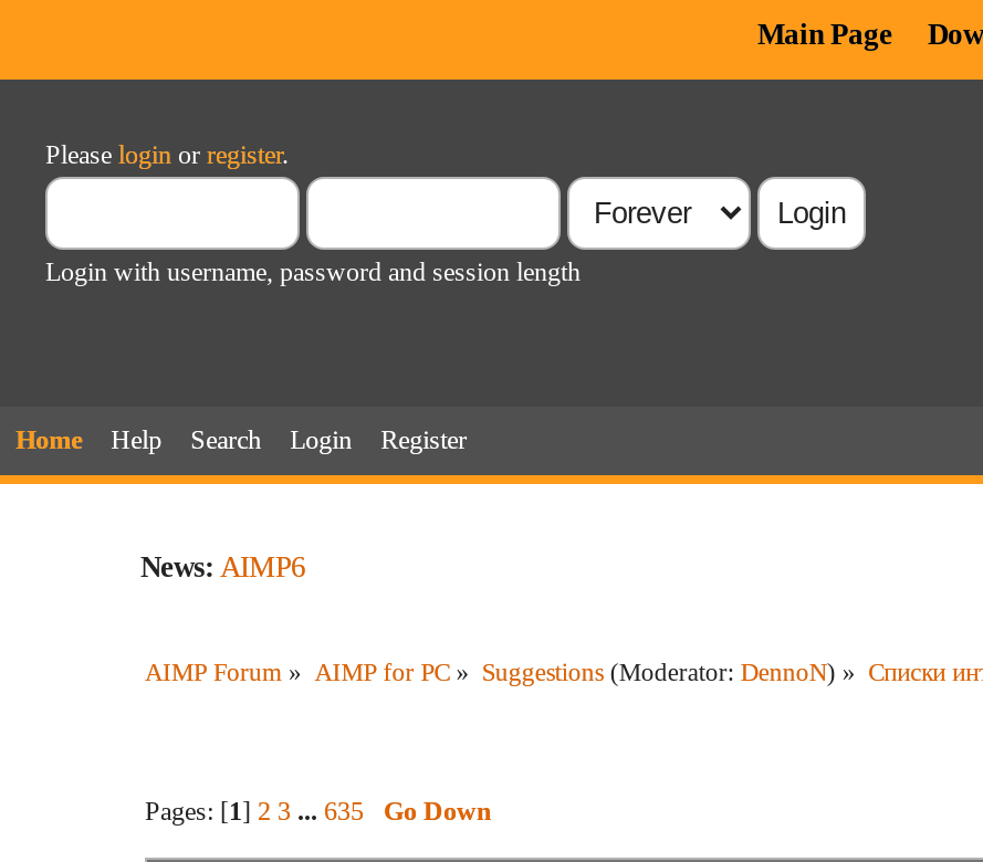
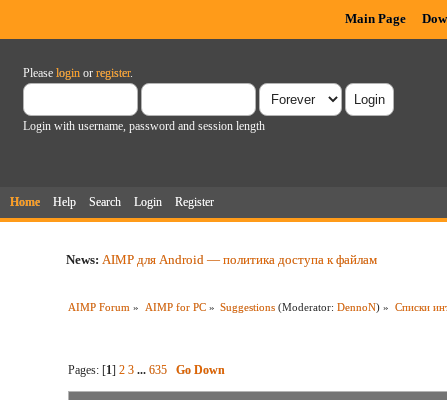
[140,550,306,584] News: AIMP6 -> [66,252,377,267] News: AIMP для Android — политика доступа к файлам

